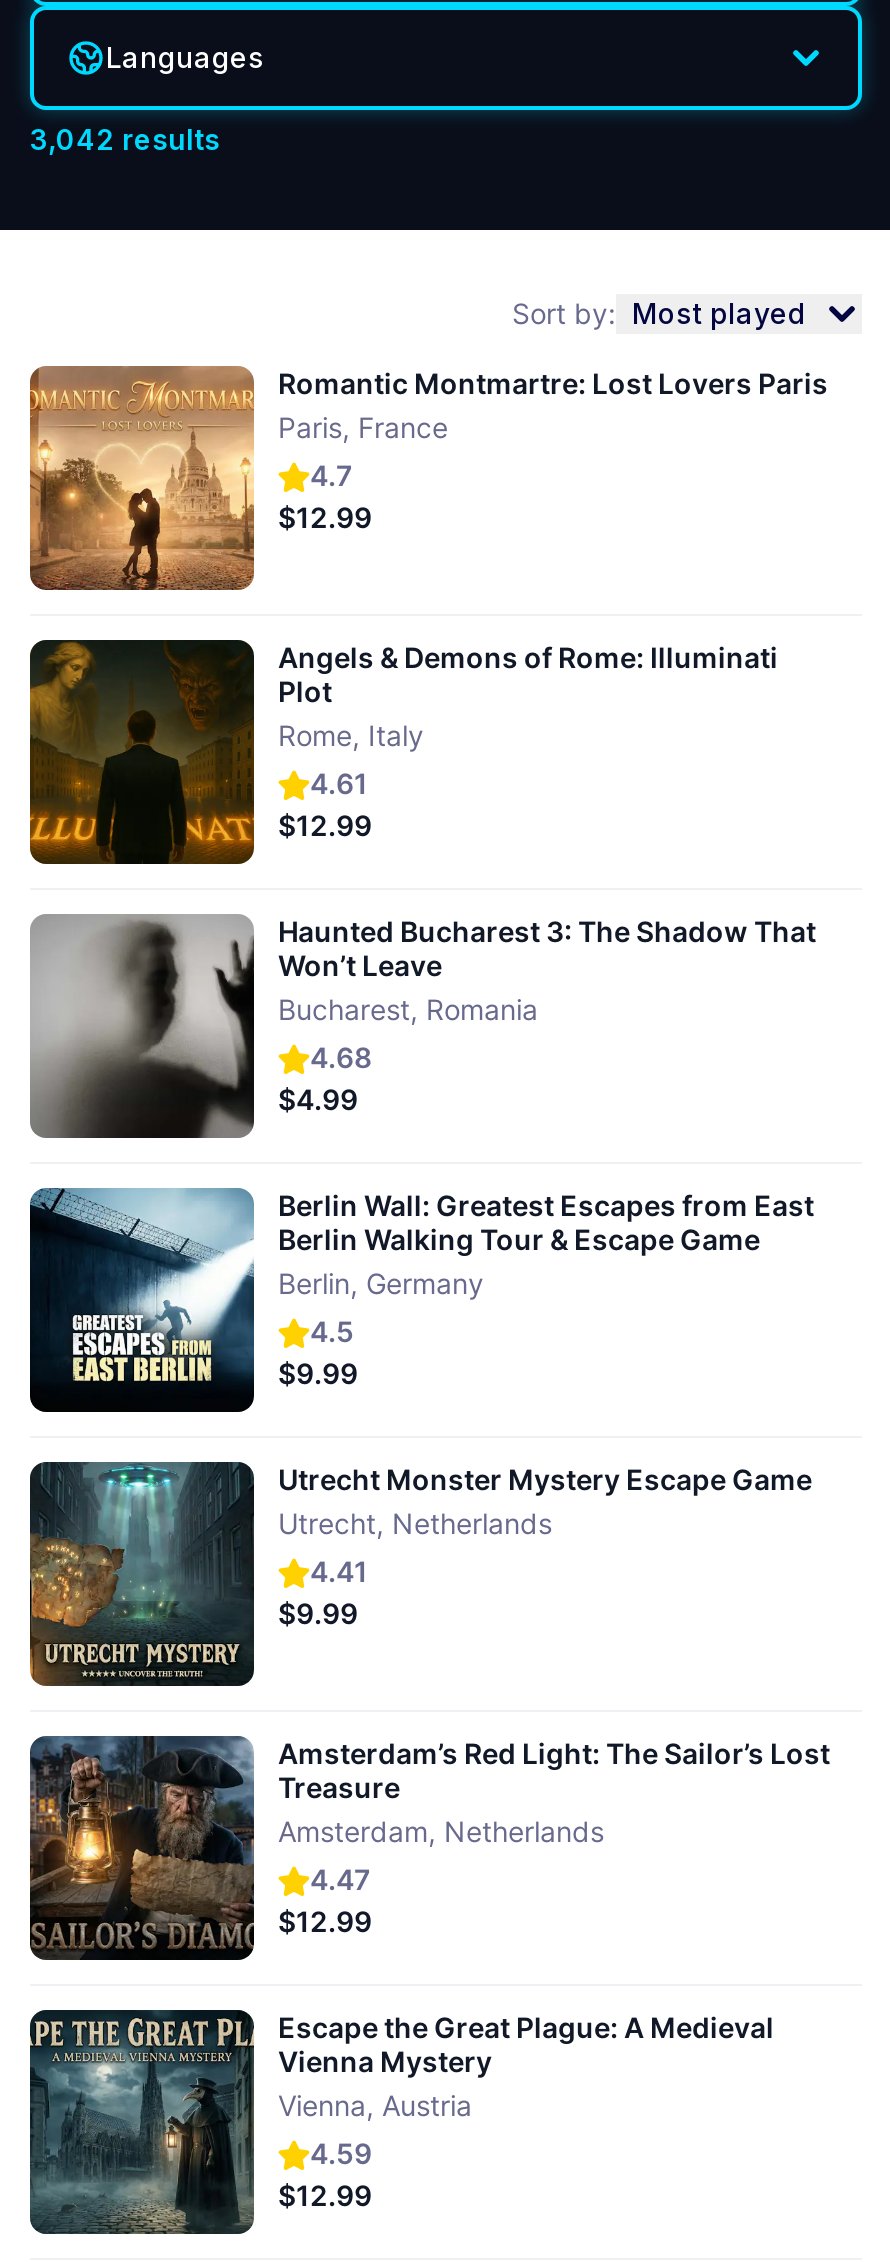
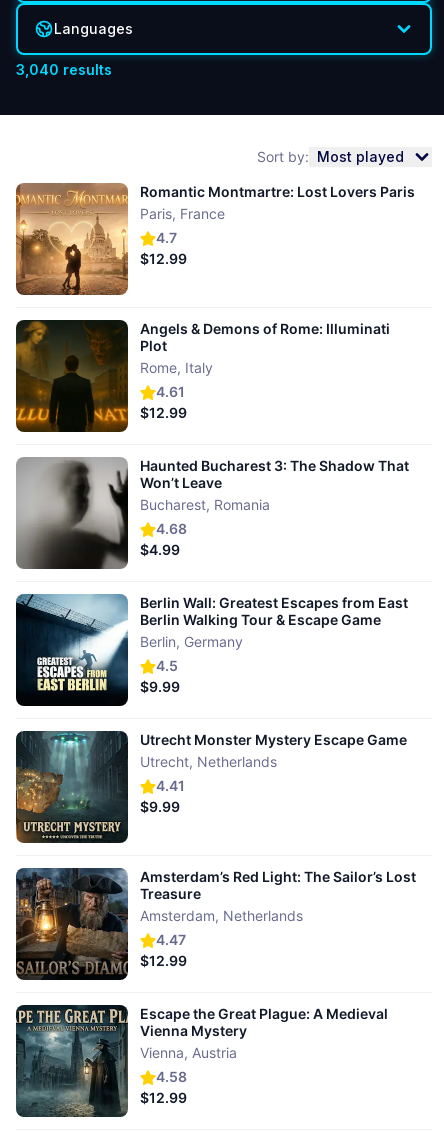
[30,122,220,156] 3,042 results -> [16,61,112,78] 3,040 results
[310,2136,372,2170] 4.59 -> [156,1068,187,1085] 4.58

